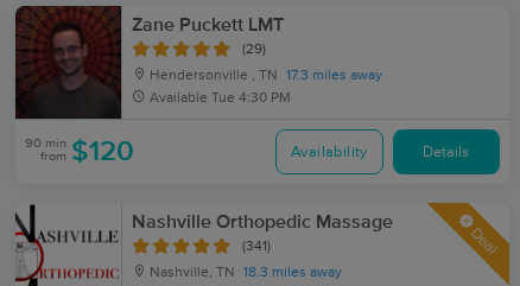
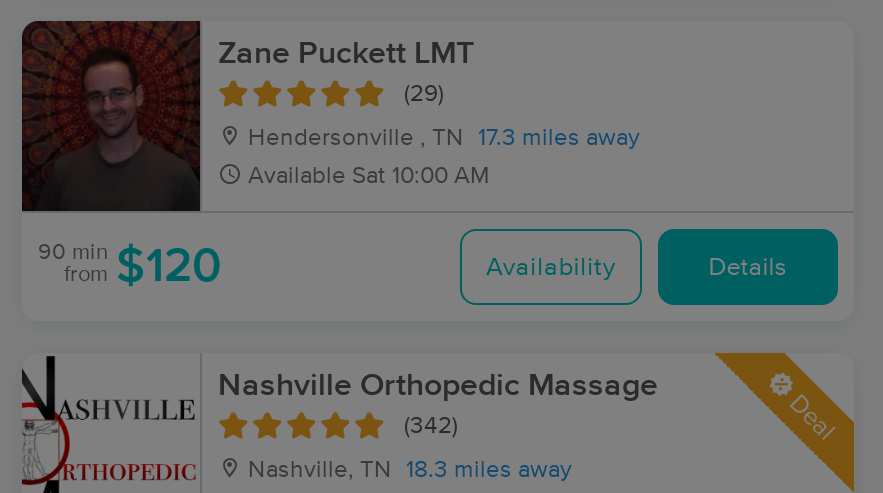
[150,91,291,106] Available Tue 4:30 PM -> [248,165,490,189] Available Sat 10:00 AM
[242,240,271,253] (341) -> [404,415,458,437] (342)

